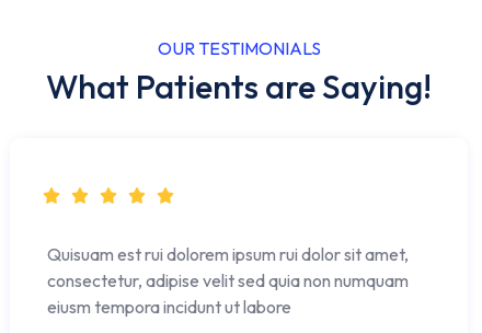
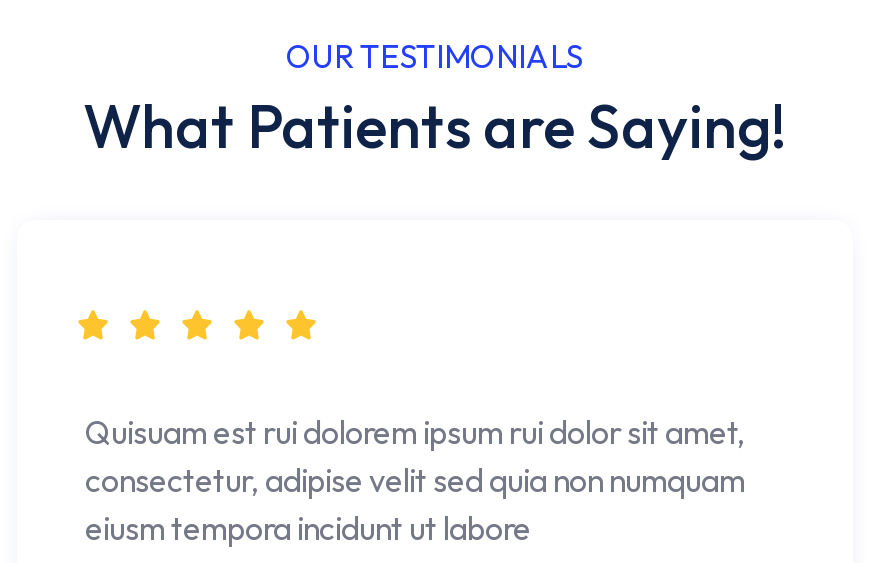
[47,243,409,265] Quisuam est rui dolorem ipsum rui dolor sit amet, -> [85,411,739,451] Ruisuam est rui dolorem ipsum rui dolor sit amet,

